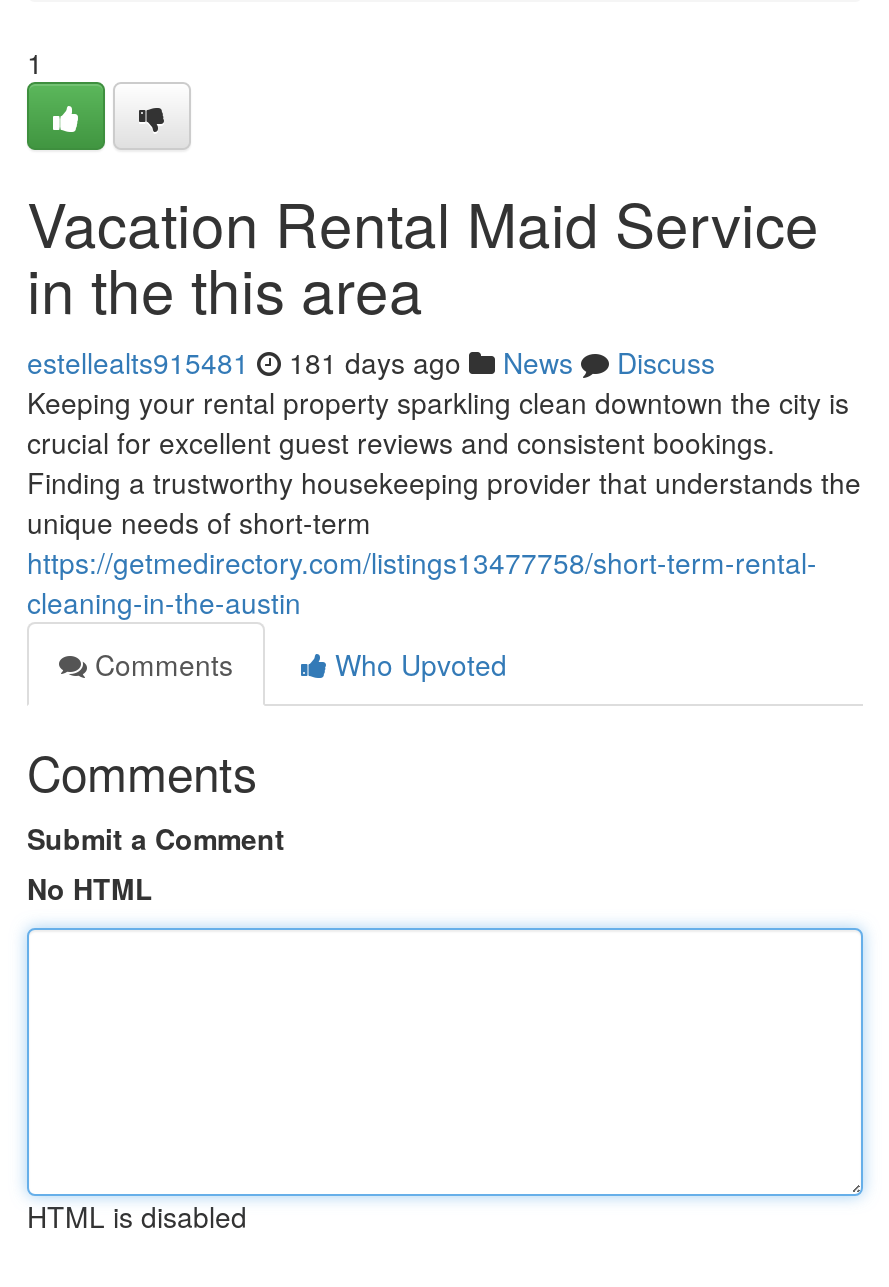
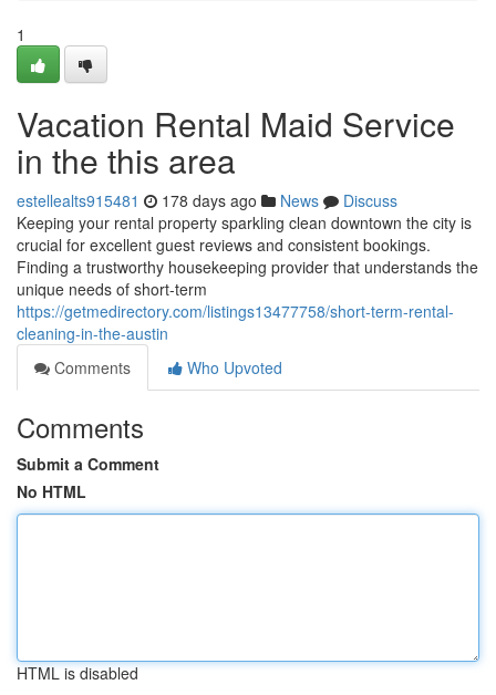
[27,342,715,382] estellealts915481 181 days ago News Discuss -> [17,189,397,211] estellealts915481 178 days ago News Discuss

